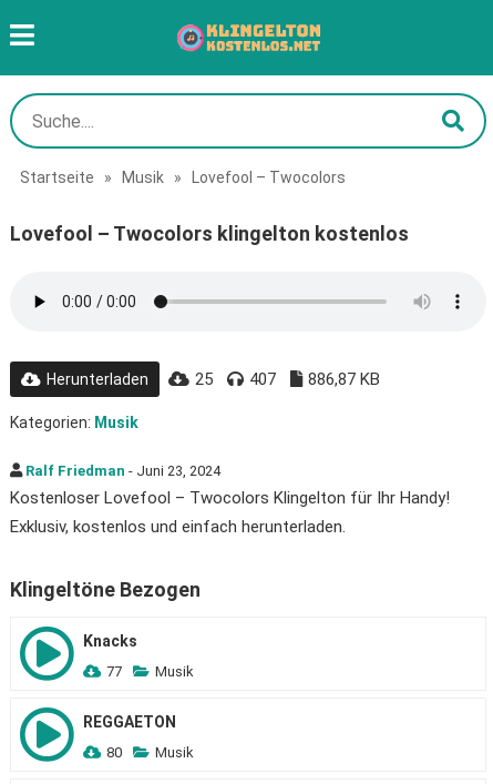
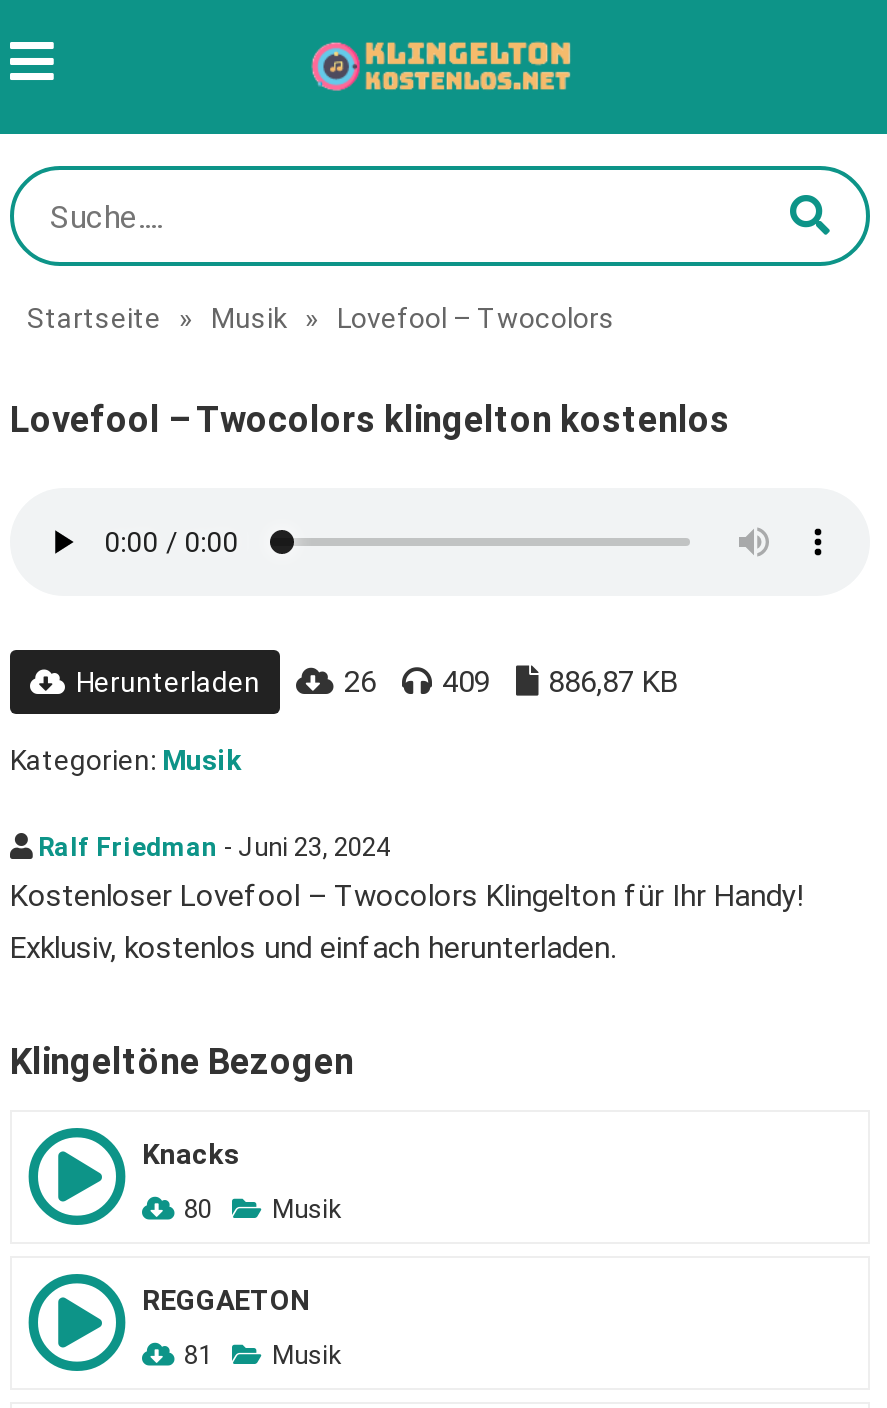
[195,369,213,389] 25 -> [344,664,376,700] 26
[249,369,276,389] 407 -> [442,664,490,700] 409
[106,663,194,680] 77 Musik -> [184,1194,342,1224] 80 Musik
[106,744,194,761] 80 Musik -> [184,1340,342,1370] 81 Musik

